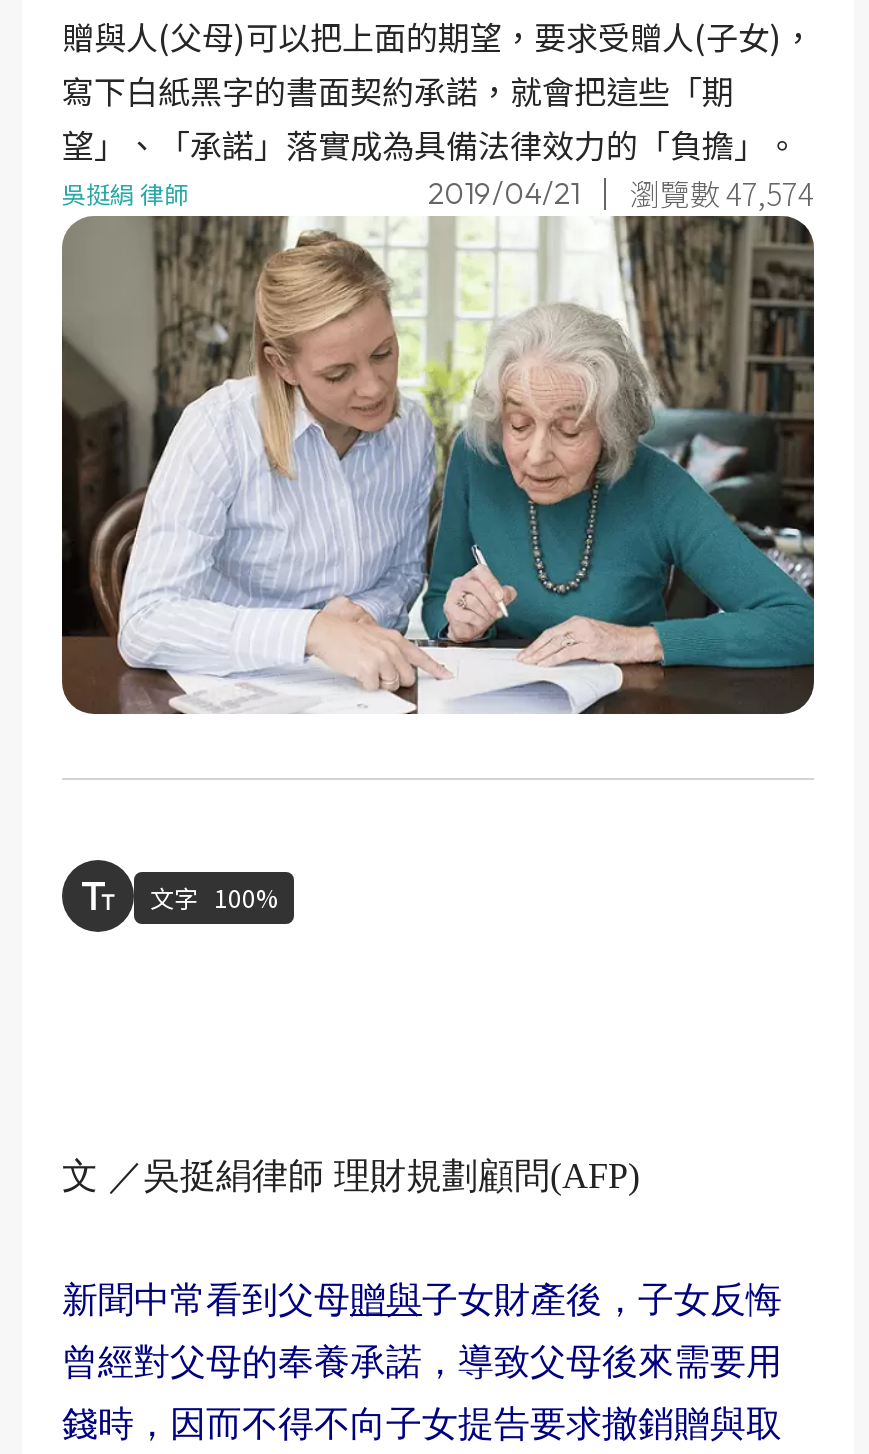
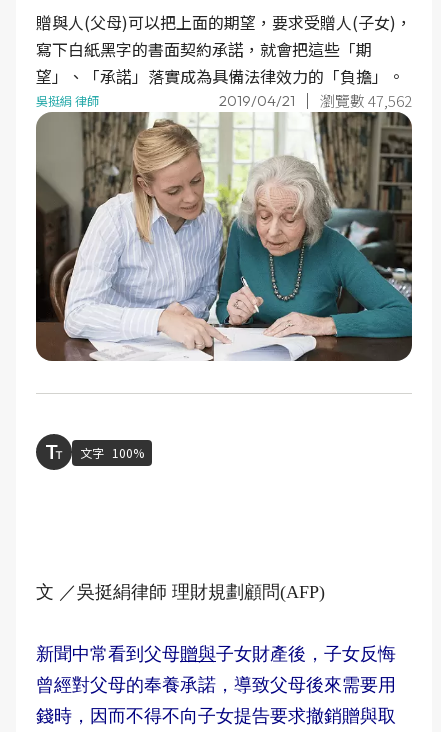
[428,172,814,214] 2019/04/21 瀏覽數 47,574 -> [219,90,412,111] 2019/04/21 瀏覽數 47,562

